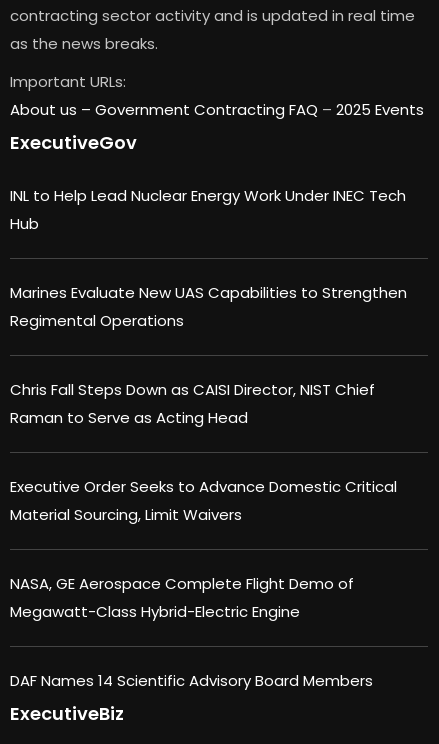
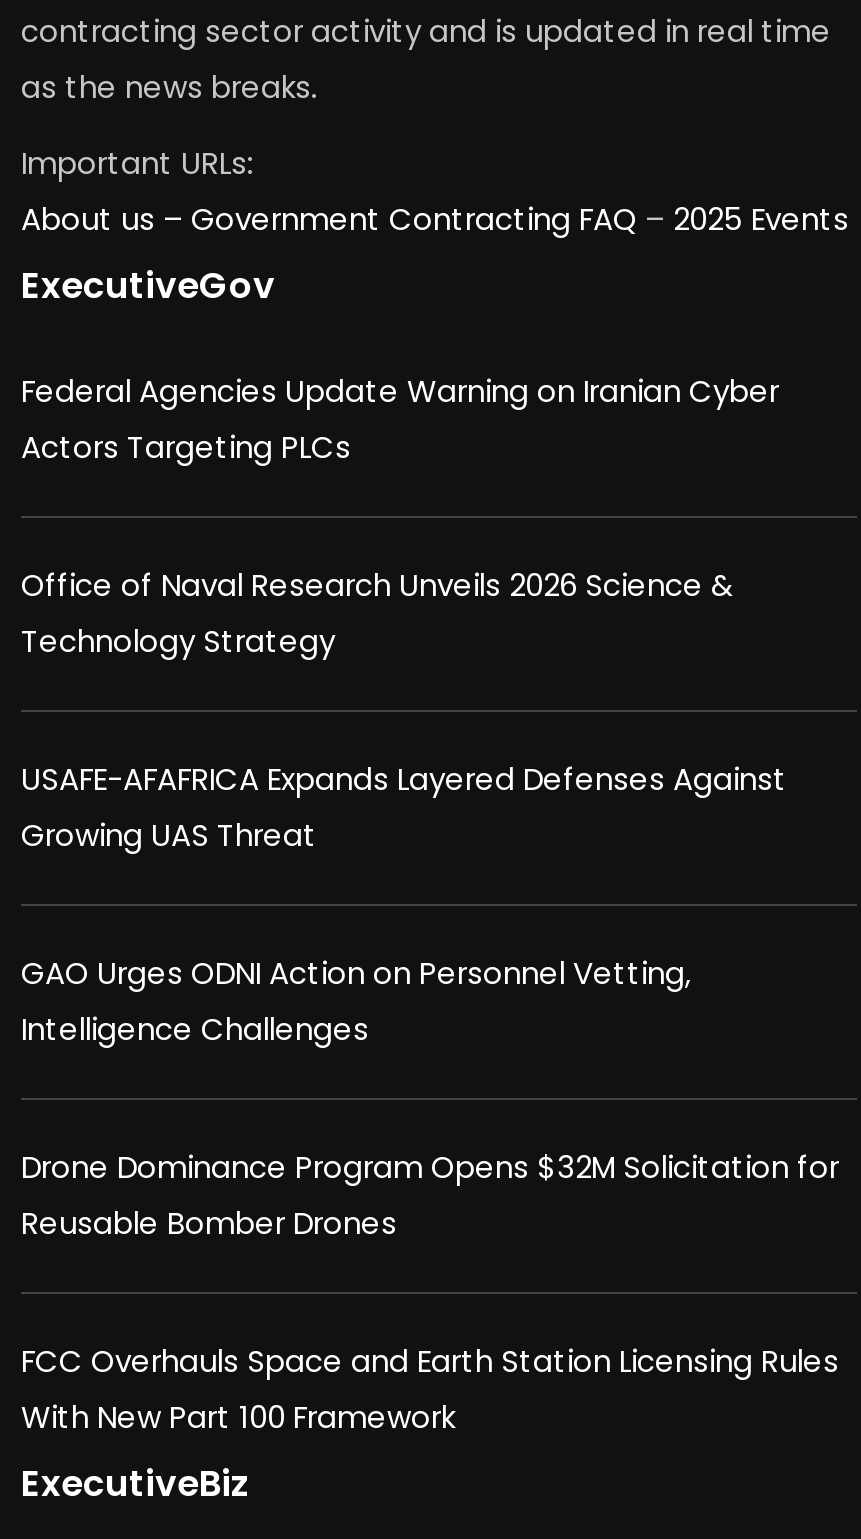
[10,185,406,234] INL to Help Lead Nuclear Energy Work Under INEC Tech | Hub -> [21,370,779,468] Federal Agencies Update Warning on Iranian Cyber | Actors Targeting PLCs
[10,282,407,331] Marines Evaluate New UAS Capabilities to Strengthen | Regimental Operations -> [21,564,733,662] Office of Naval Research Unveils 2026 Science & | Technology Strategy
[10,379,375,428] Chris Fall Steps Down as CAISI Director, NIST Chief | Raman to Serve as Acting Head -> [21,758,787,856] USAFE-AFAFRICA Expands Layered Defenses Against | Growing UAS Threat
[10,476,397,525] Executive Order Seeks to Advance Domestic Critical | Material Sourcing, Limit Waivers -> [21,952,691,1050] GAO Urges ODNI Action on Personnel Vetting, | Intelligence Challenges
[10,573,354,622] NASA, GE Aerospace Complete Flight Demo of | Megawatt-Class Hybrid-Electric Engine -> [21,1146,839,1244] Drone Dominance Program Opens $32M Solicitation for | Reusable Bomber Drones
[10,670,373,691] DAF Names 14 Scientific Advisory Board Members -> [21,1340,839,1438] FCC Overhauls Space and Earth Station Licensing Rules | With New Part 100 Framework

